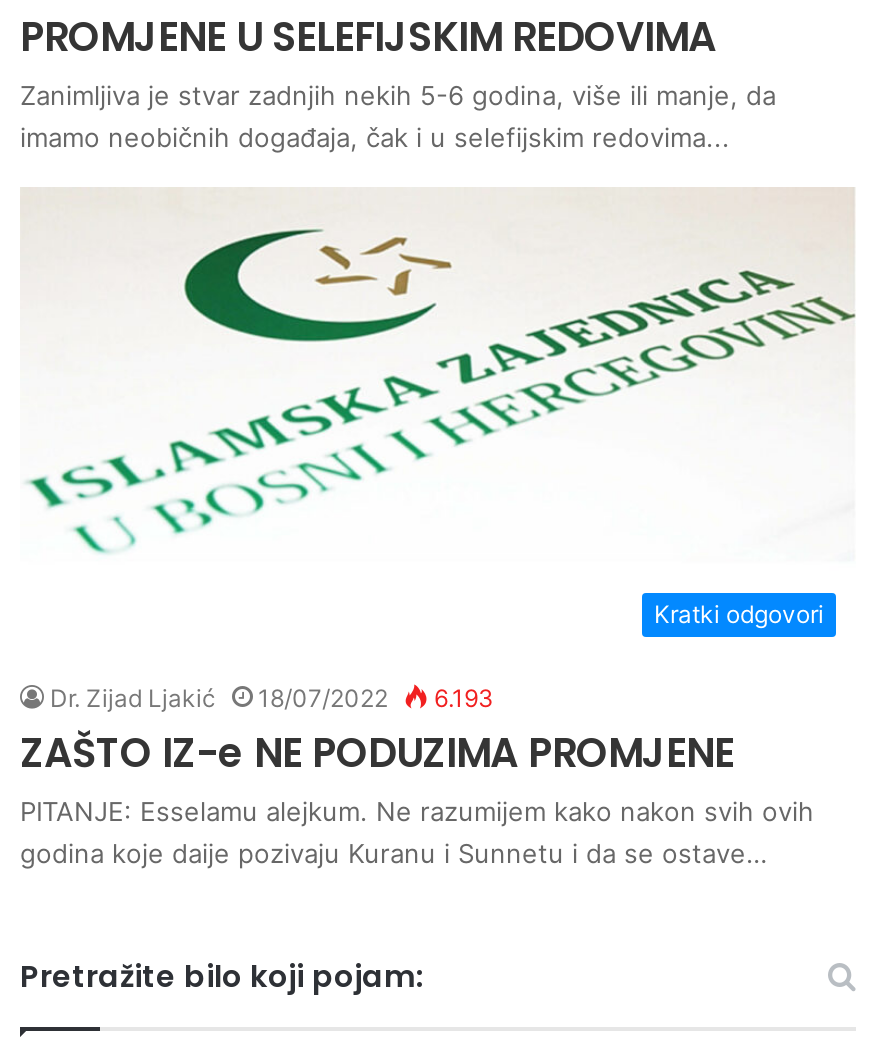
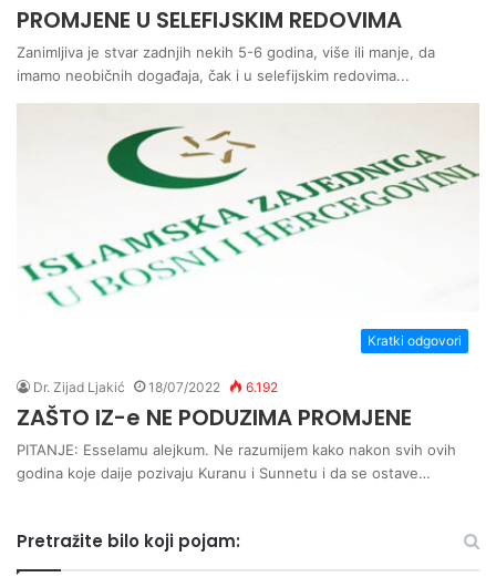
[50,683,494,713] Dr. Zijad Ljakić 18/07/2022 6.193 -> [33,379,278,396] Dr. Zijad Ljakić 18/07/2022 6.192

